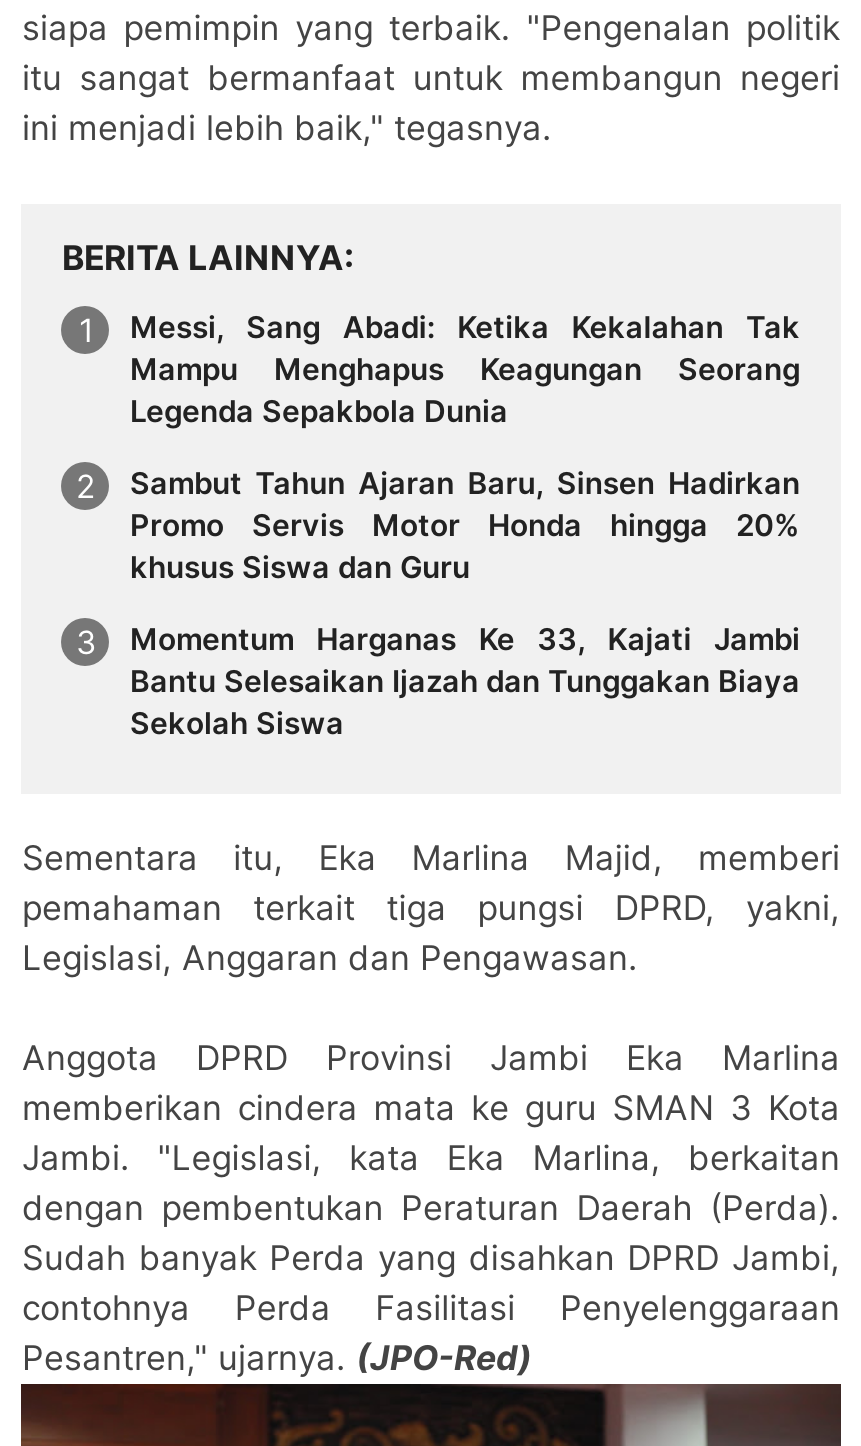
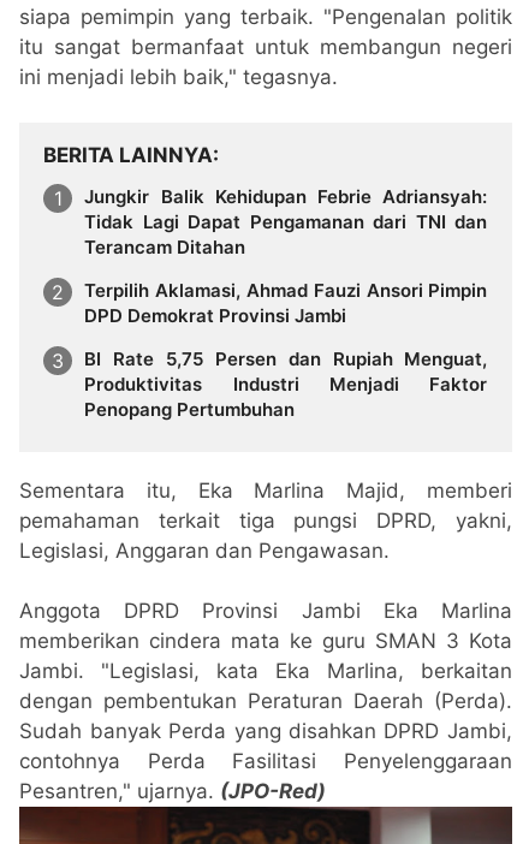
[130,308,800,430] Messi, Sang Abadi: Ketika Kekalahan Tak | Mampu Menghapus Keagungan Seorang | Legenda Sepakbola Dunia -> [85,185,488,258] Jungkir Balik Kehidupan Febrie Adriansyah: | Tidak Lagi Dapat Pengamanan dari TNI dan | Terancam Ditahan
[130,464,800,586] Sambut Tahun Ajaran Baru, Sinsen Hadirkan | Promo Servis Motor Honda hingga 20% | khusus Siswa dan Guru -> [85,279,488,327] Terpilih Aklamasi, Ahmad Fauzi Ansori Pimpin | DPD Demokrat Provinsi Jambi
[130,619,800,741] Momentum Harganas Ke 33, Kajati Jambi | Bantu Selesaikan Ijazah dan Tunggakan Biaya | Sekolah Siswa -> [85,347,488,420] BI Rate 5,75 Persen dan Rupiah Menguat, | Produktivitas Industri Menjadi Faktor | Penopang Pertumbuhan

